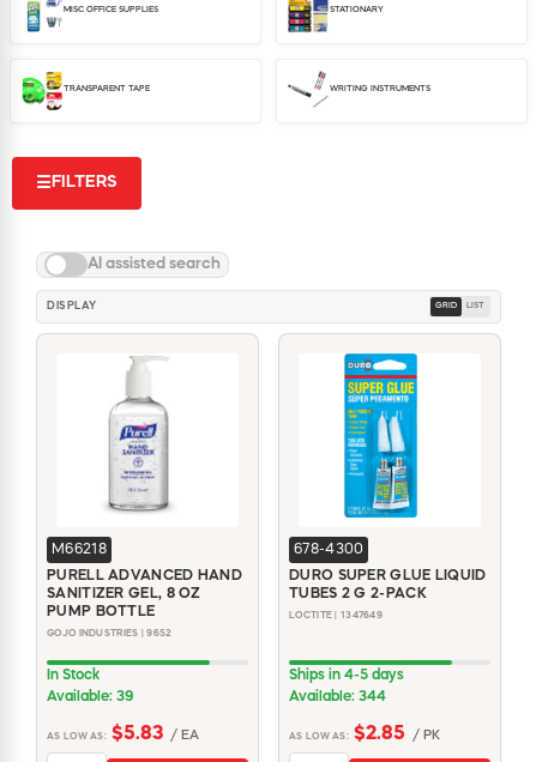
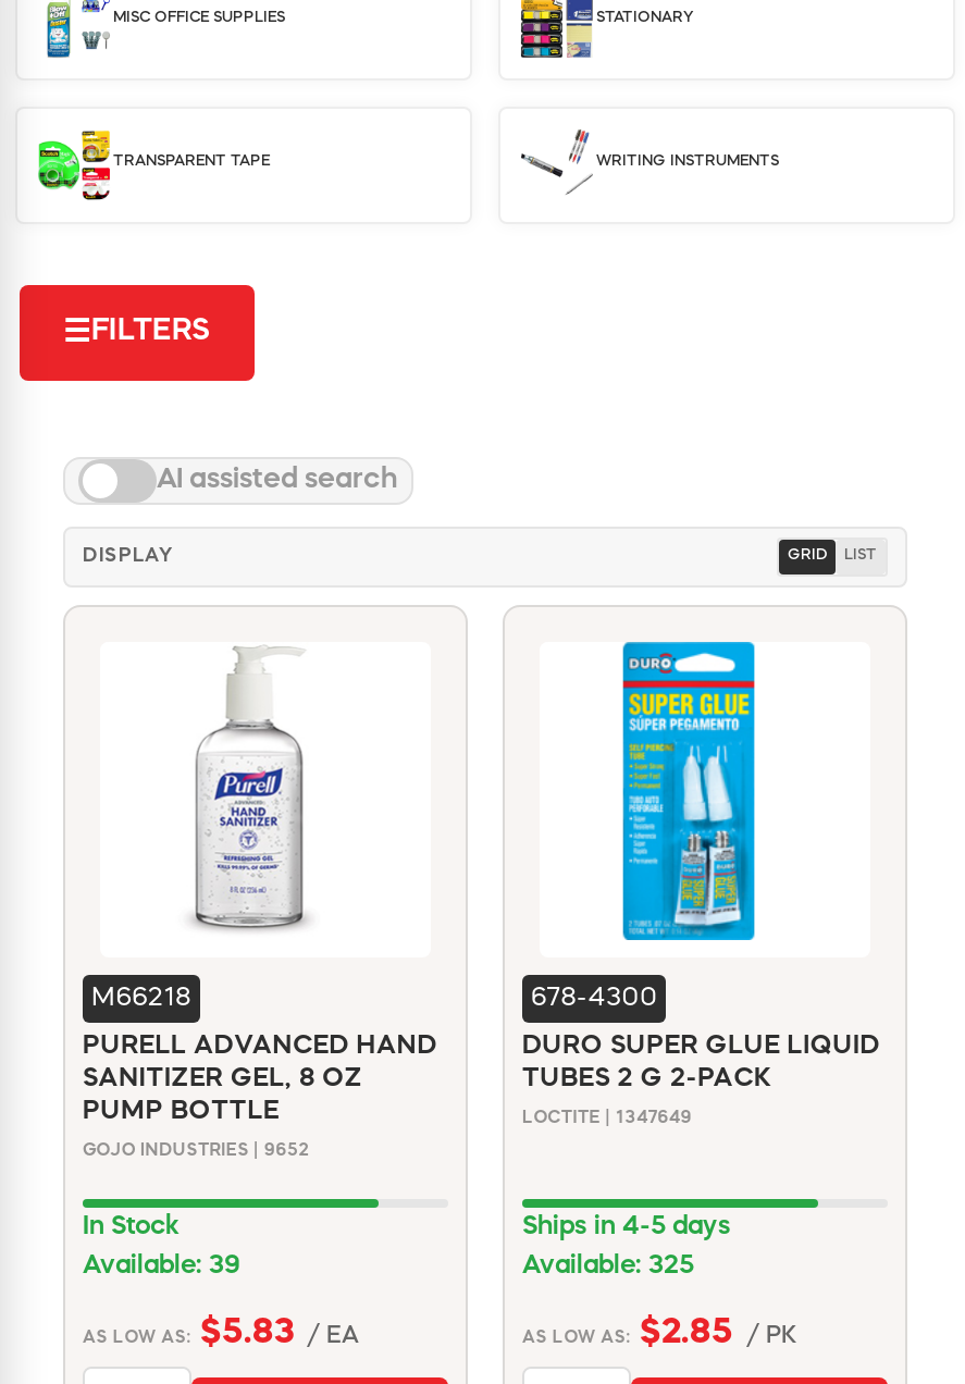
[289,690,386,704] Available: 344 -> [522,1253,694,1279] Available: 325

